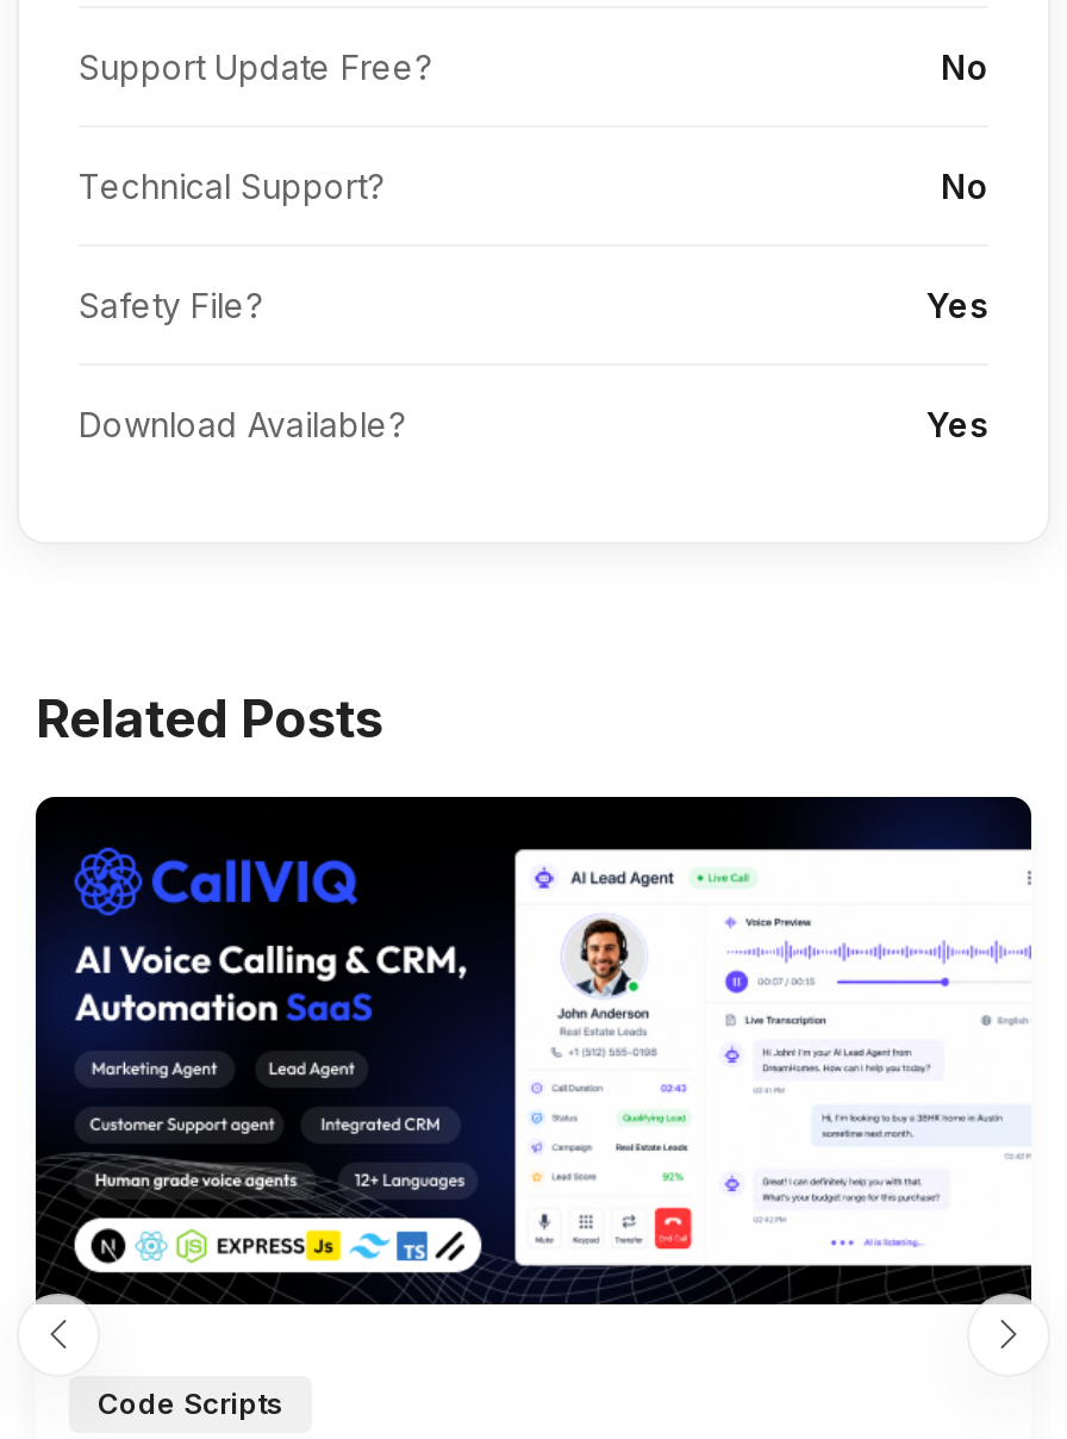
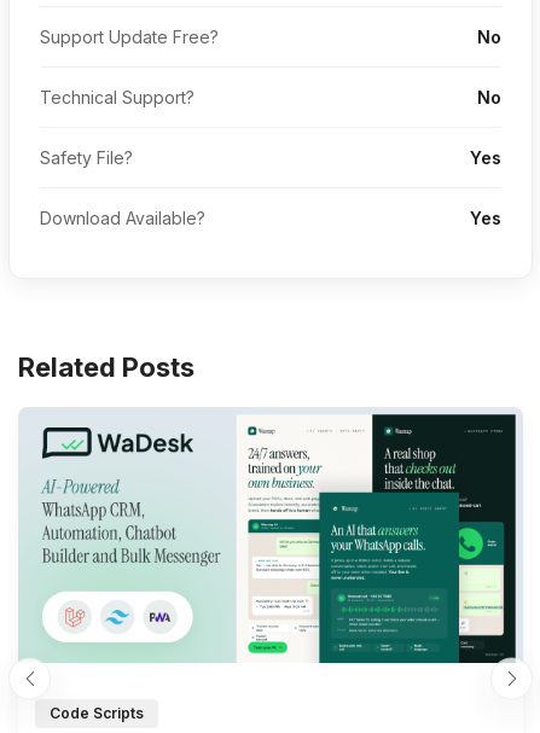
[33,793,1034,1308] [image] -> [18,406,523,664] [image]

